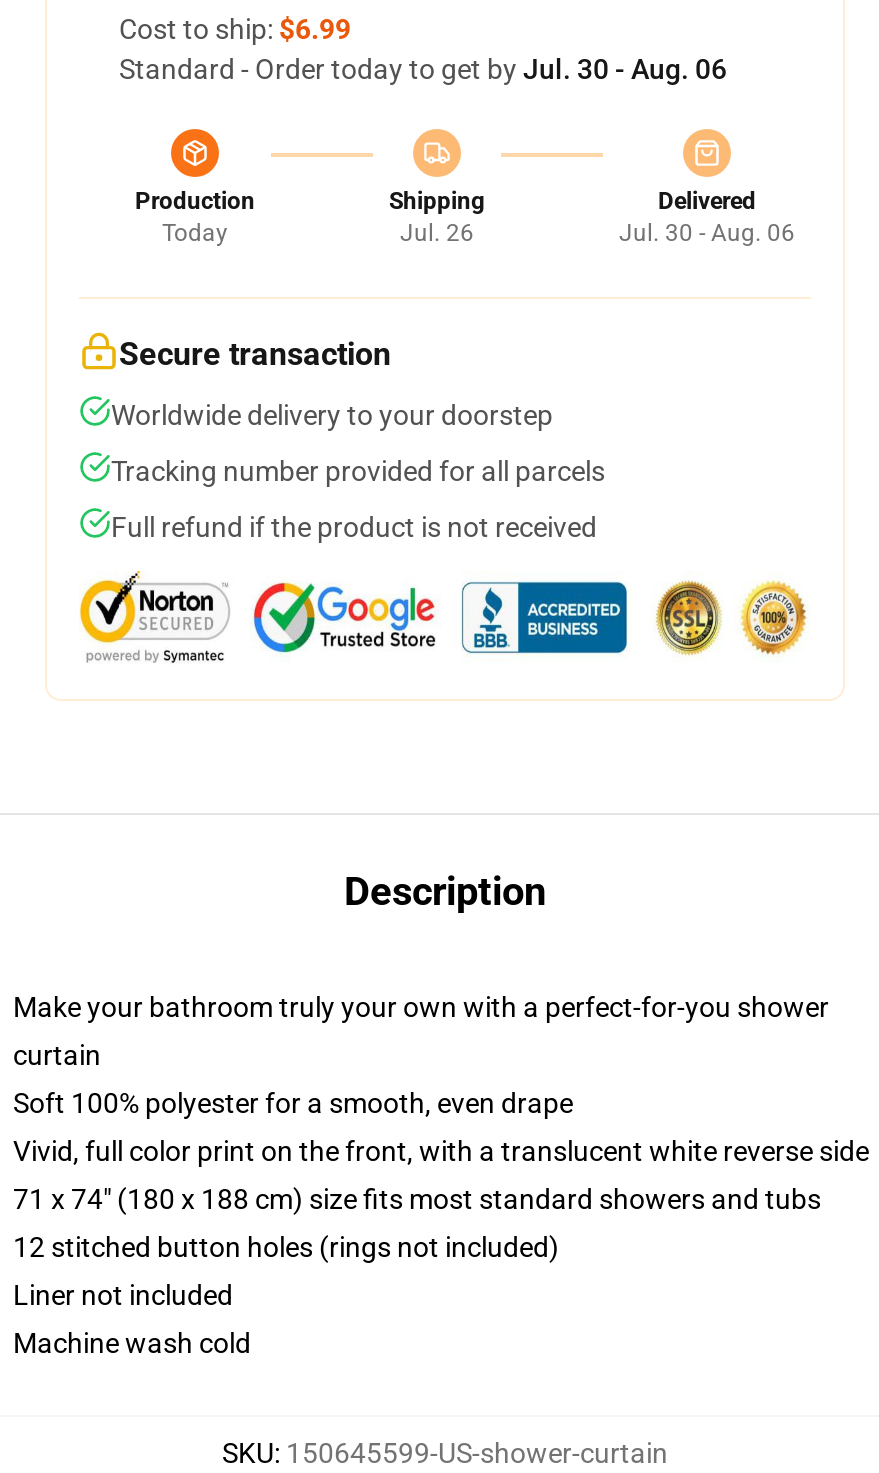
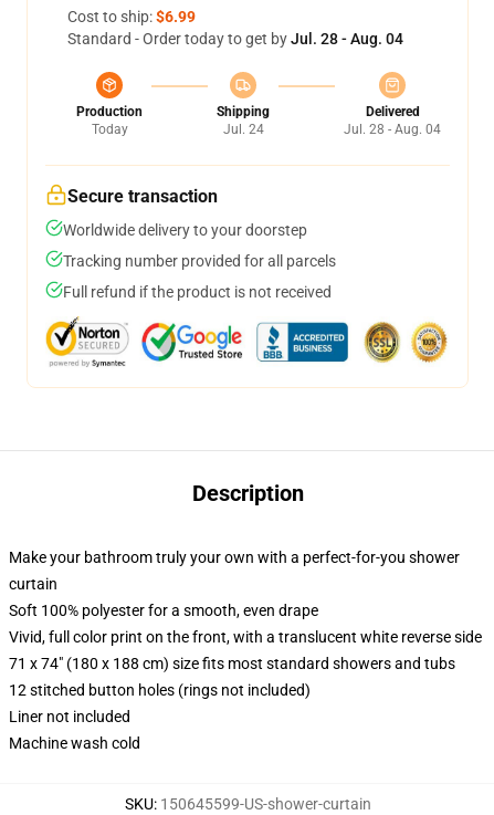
[119,53,727,85] Standard - Order today to get by Jul. 30 - Aug. 06 -> [67,30,403,48] Standard - Order today to get by Jul. 28 - Aug. 04
[400,219,474,247] Jul. 26 -> [223,122,264,137] Jul. 24
[619,219,795,247] Jul. 30 - Aug. 06 -> [344,122,441,137] Jul. 28 - Aug. 04

